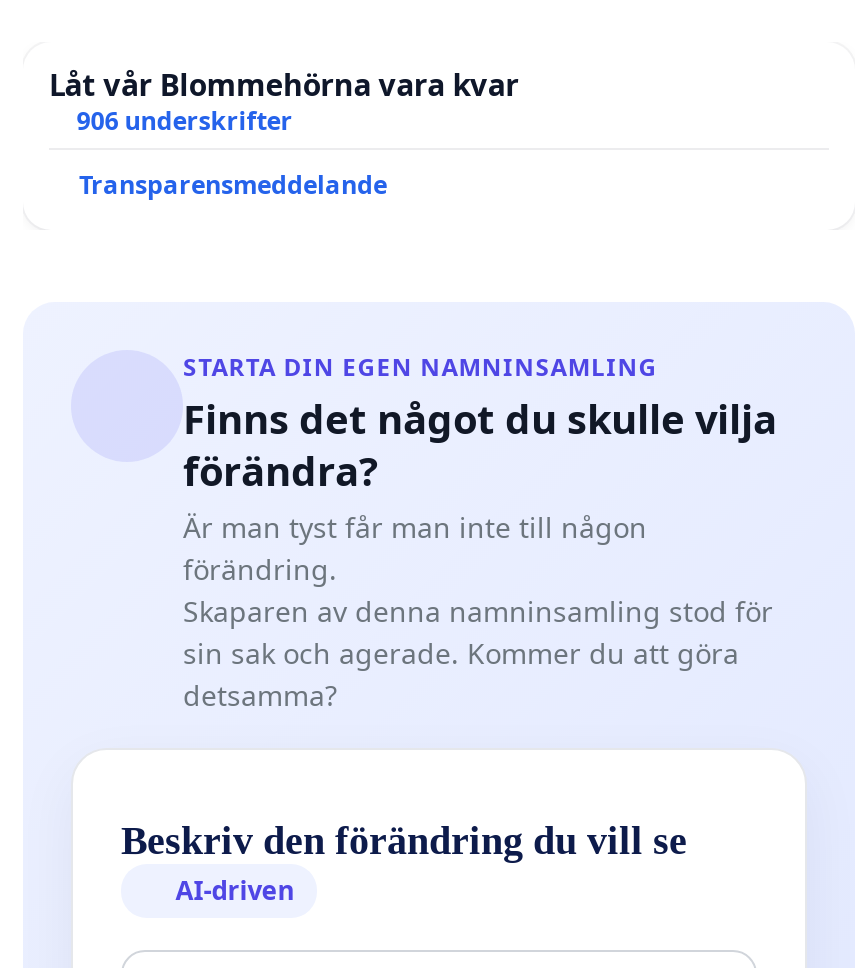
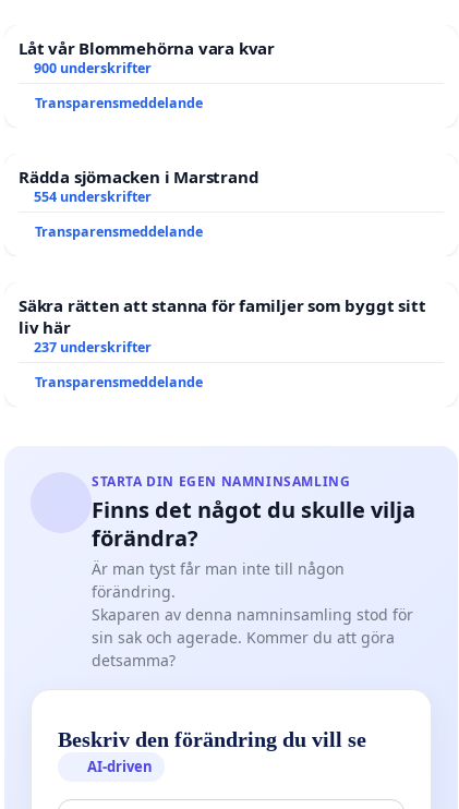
[77,103,293,137] 906 underskrifter -> [19,59,426,356] 900 underskrifter | Transparensmeddelande | Rädda sjömacken i Marstrand | 554 underskrifter | Transparensmeddelande | Säkra rätten att stanna för familjer som byggt sitt | liv här | 237 underskrifter

